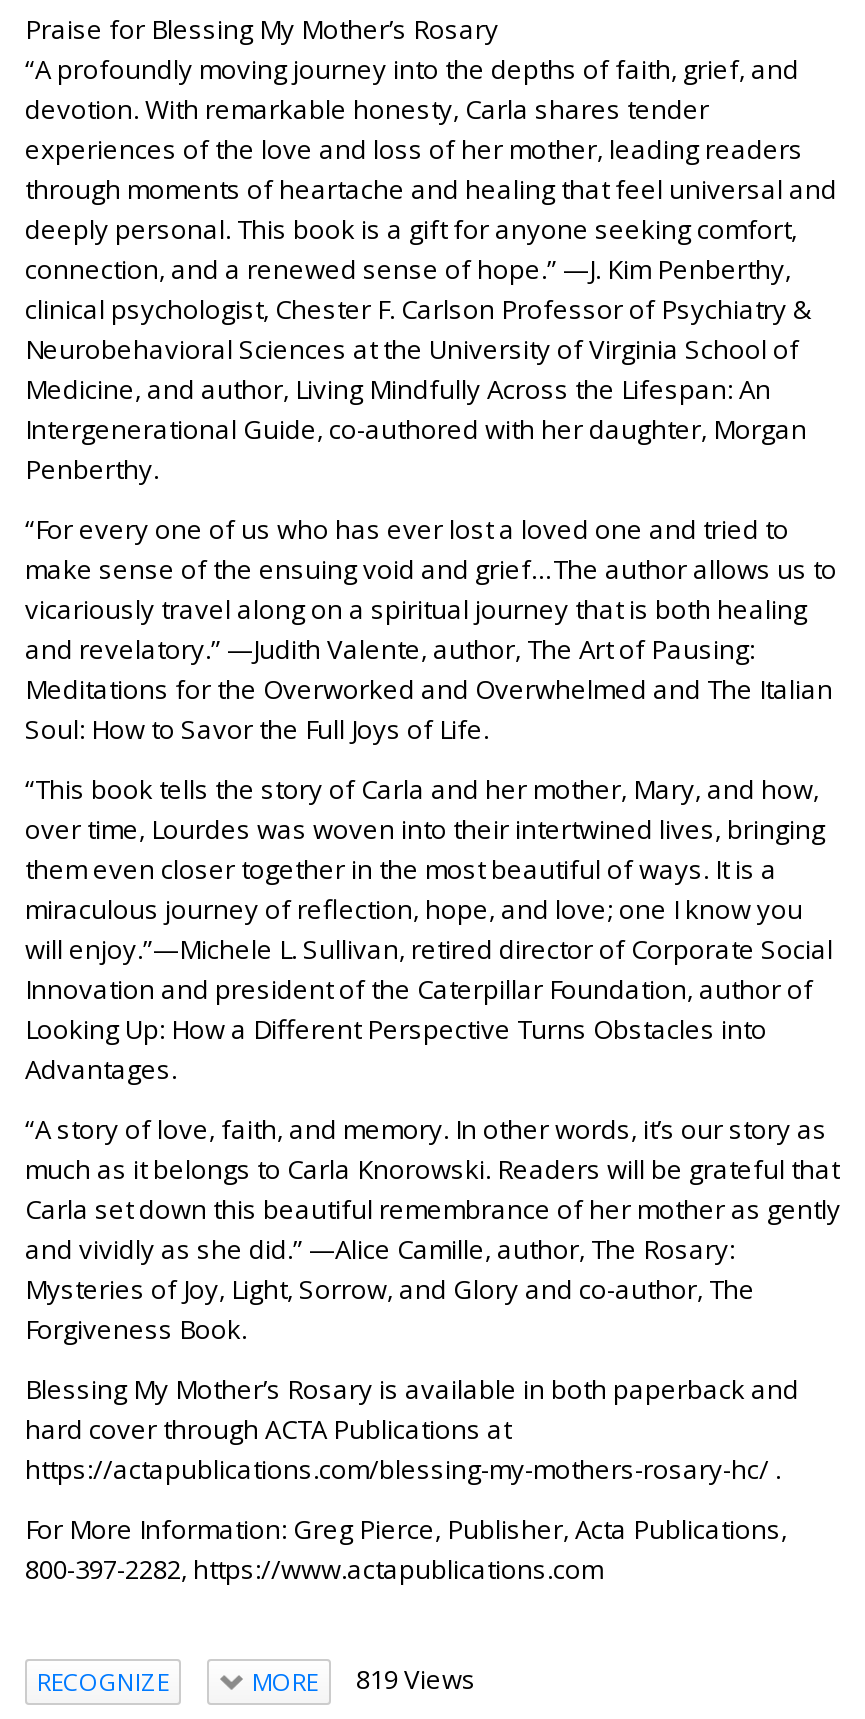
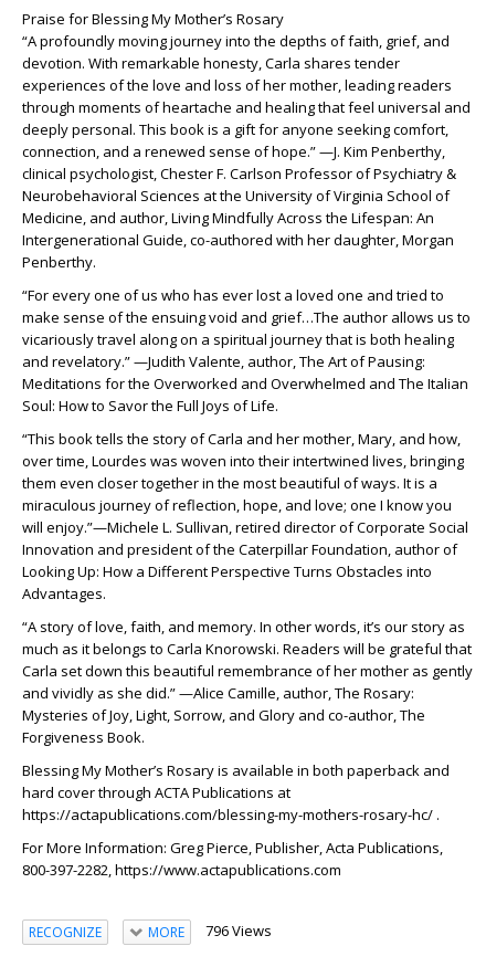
[252,1661,476,1699] MORE 819 Views -> [147,921,271,942] MORE 796 Views

